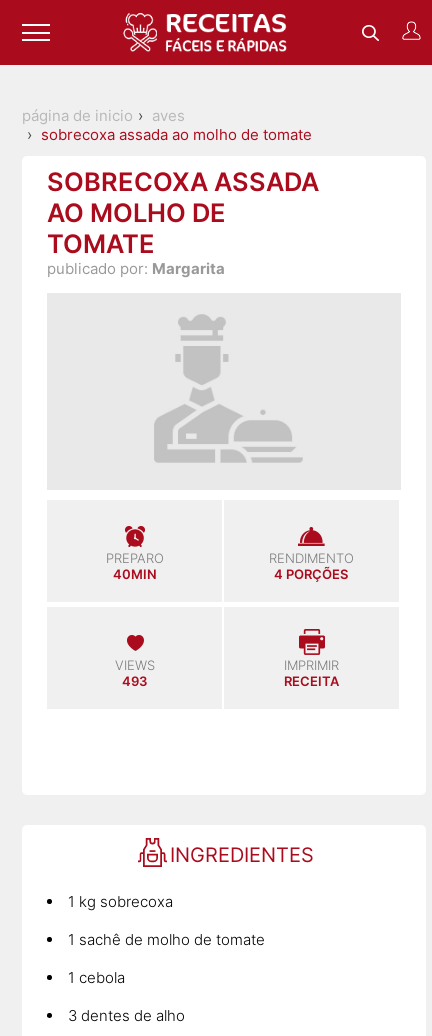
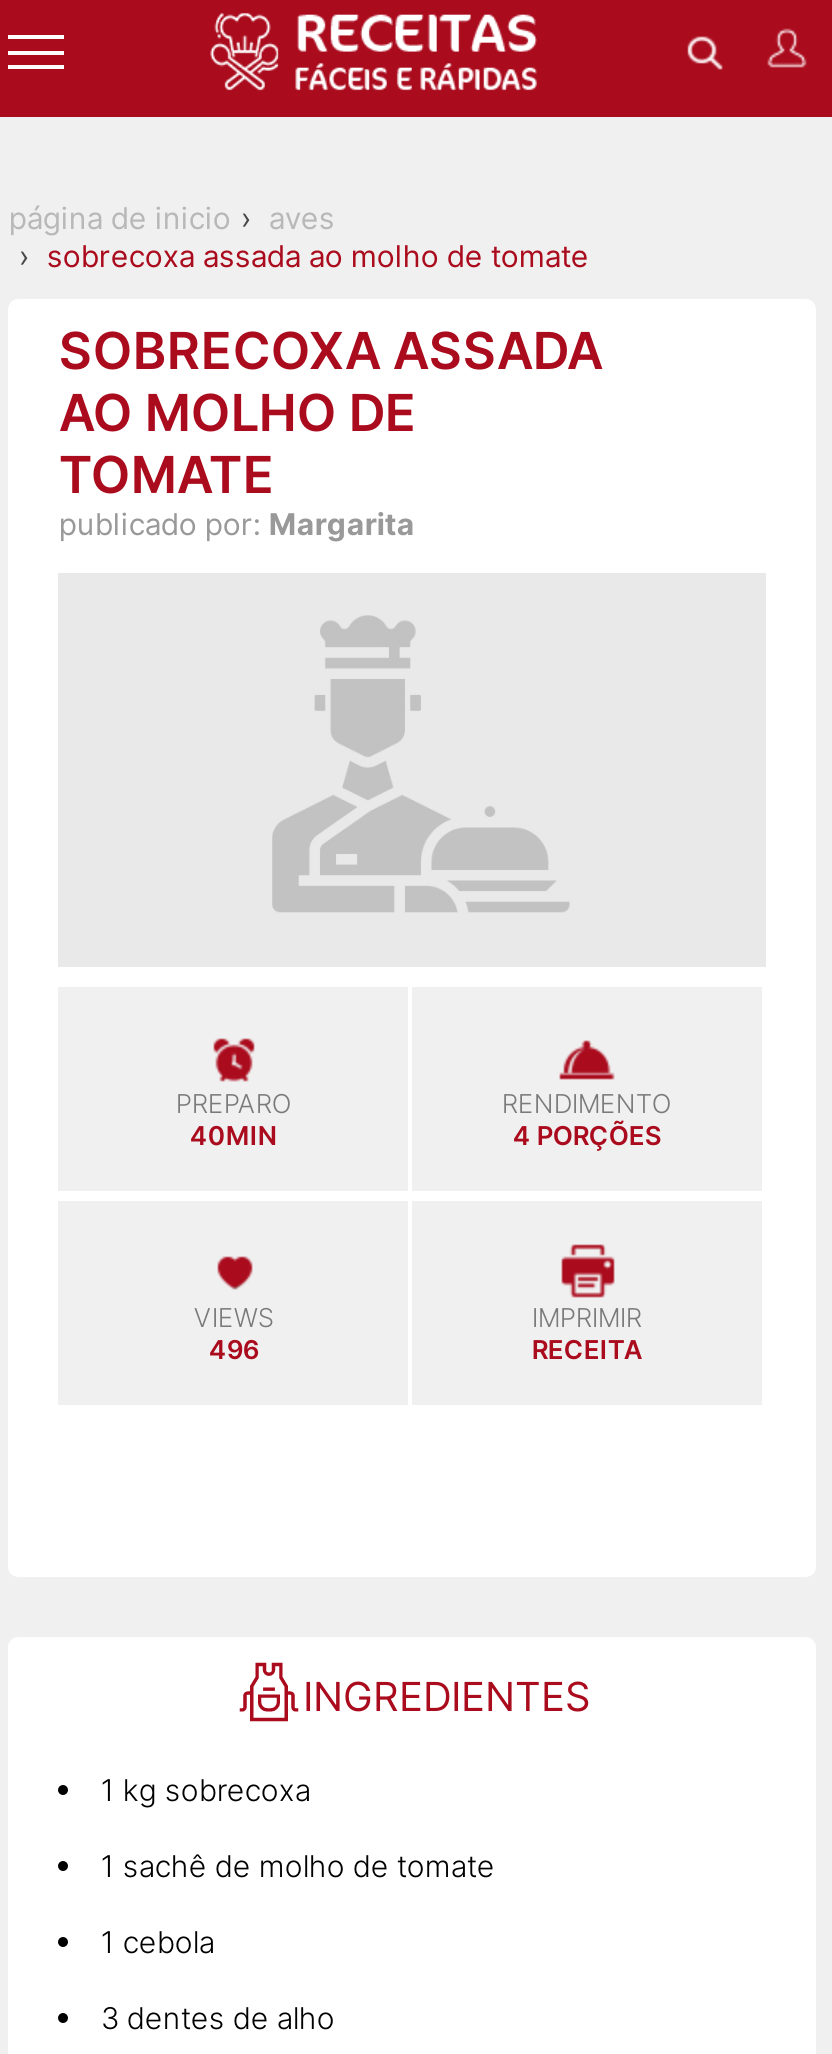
[122,673,147,689] 493 -> [209,1332,259,1364] 496

